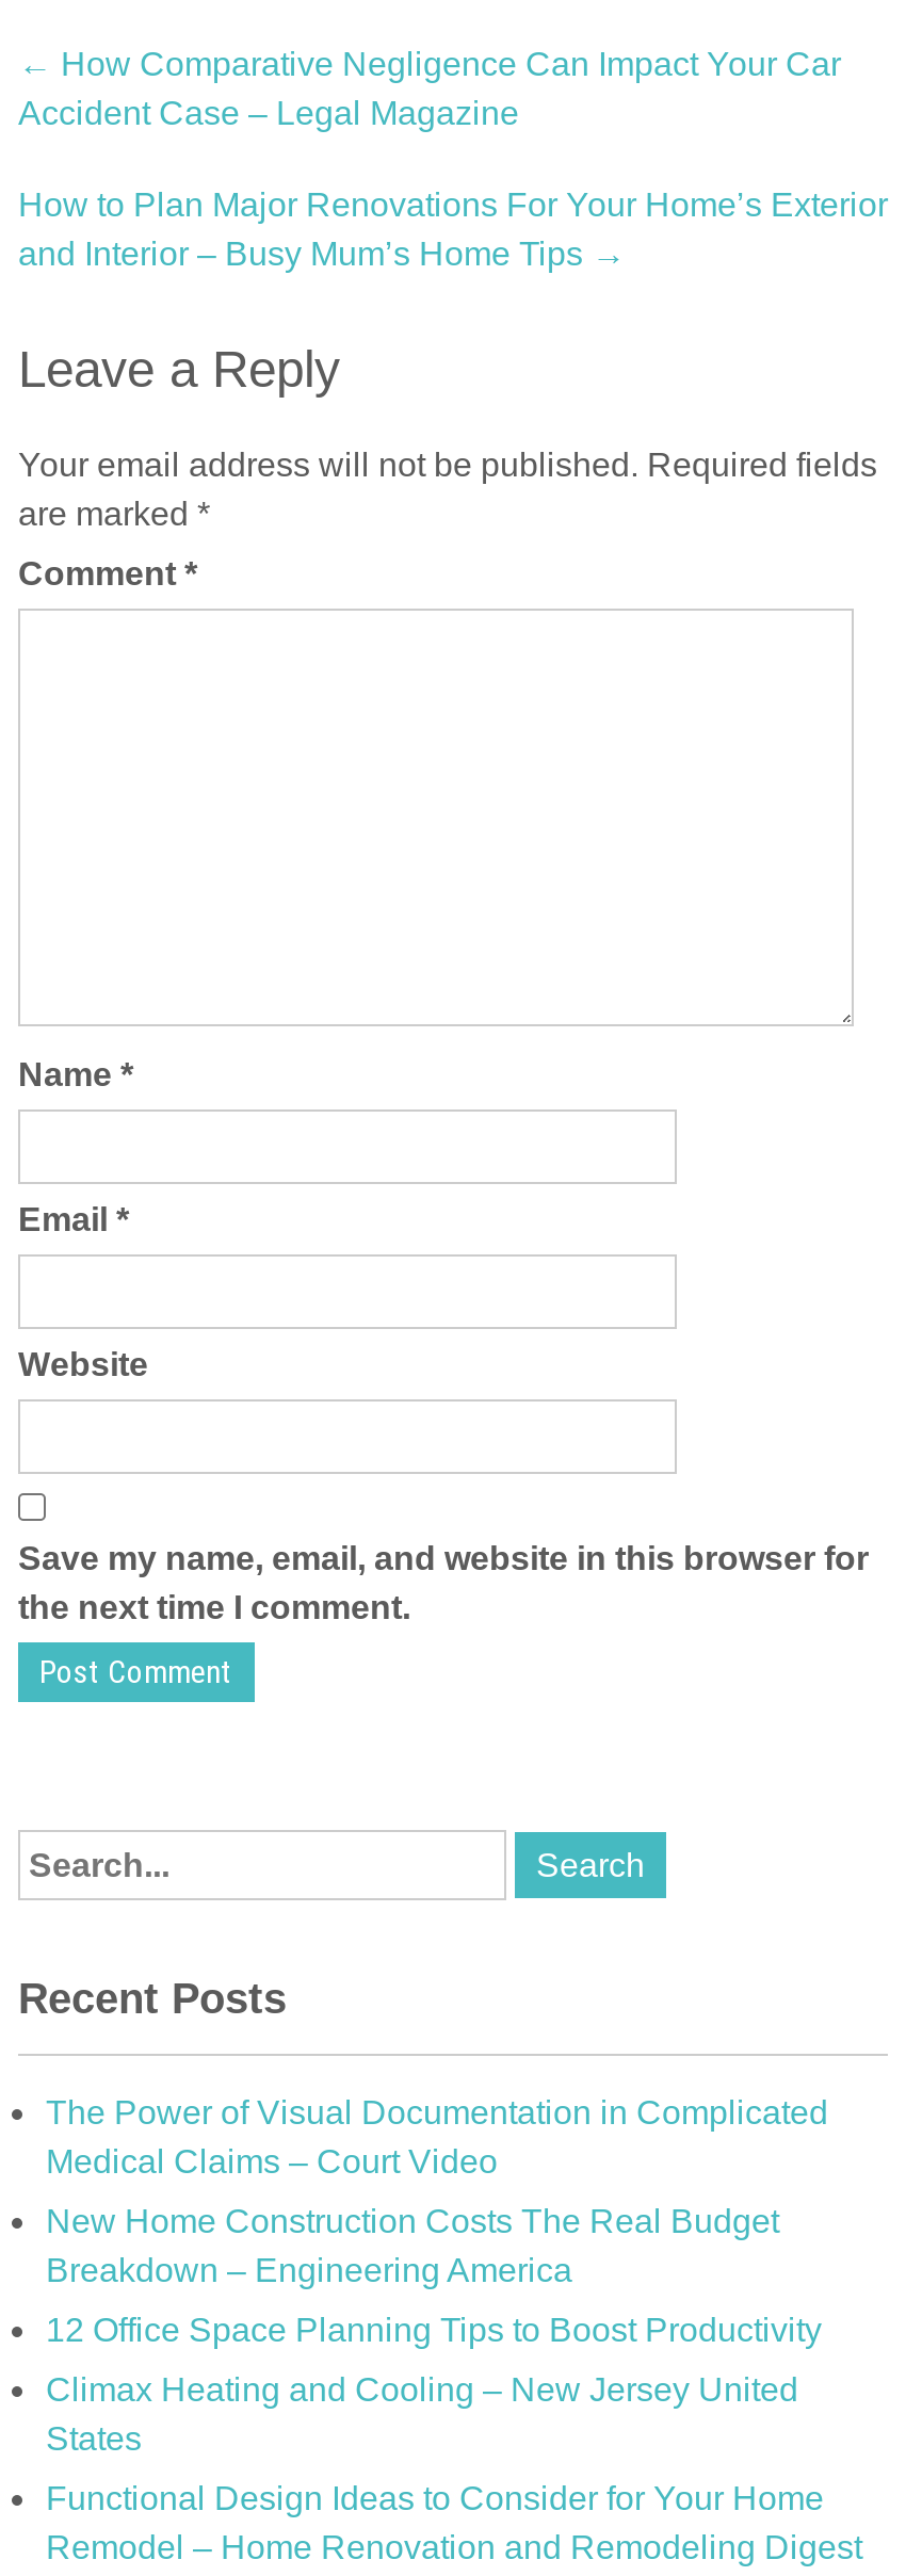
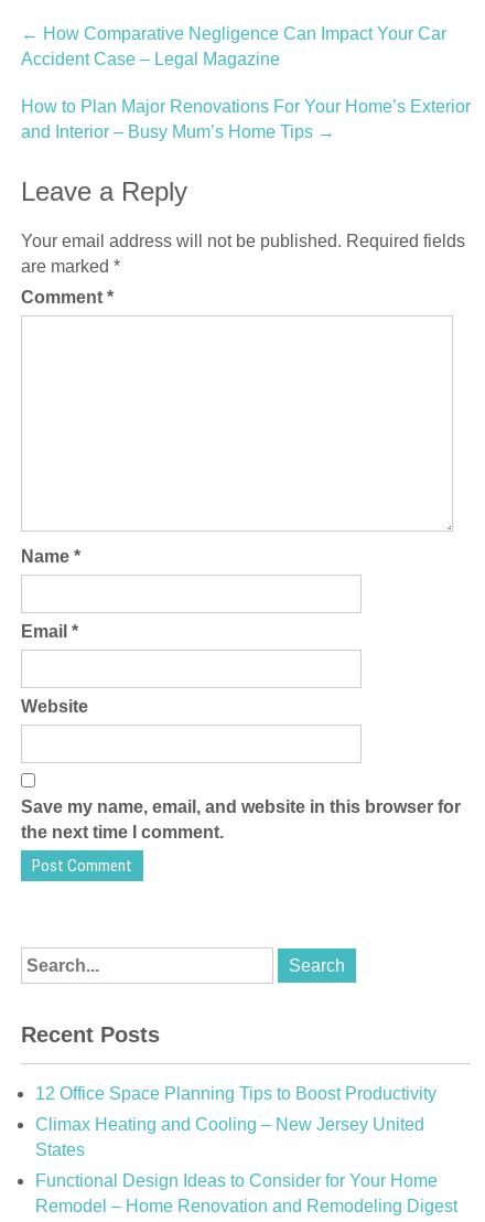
[46,2094,828,2288] The Power of Visual Documentation in Complicated | Medical Claims – Court Video | New Home Construction Costs The Real Budget | Breakdown – Engineering America -> none

